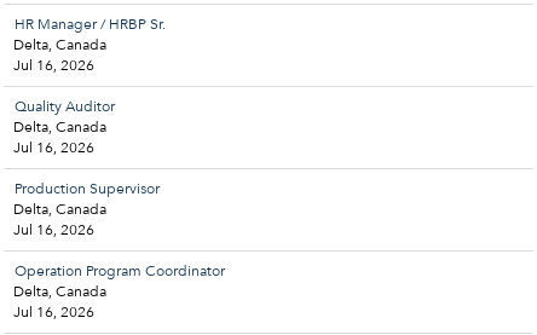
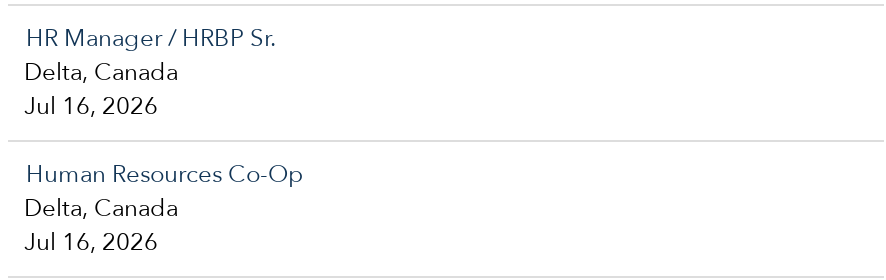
[13,98,225,279] Quality Auditor | Delta, Canada | Jul 16, 2026 | Production Supervisor | Delta, Canada | Jul 16, 2026 | Operation Program Coordinator -> [26,160,304,188] Human Resources Co-Op

